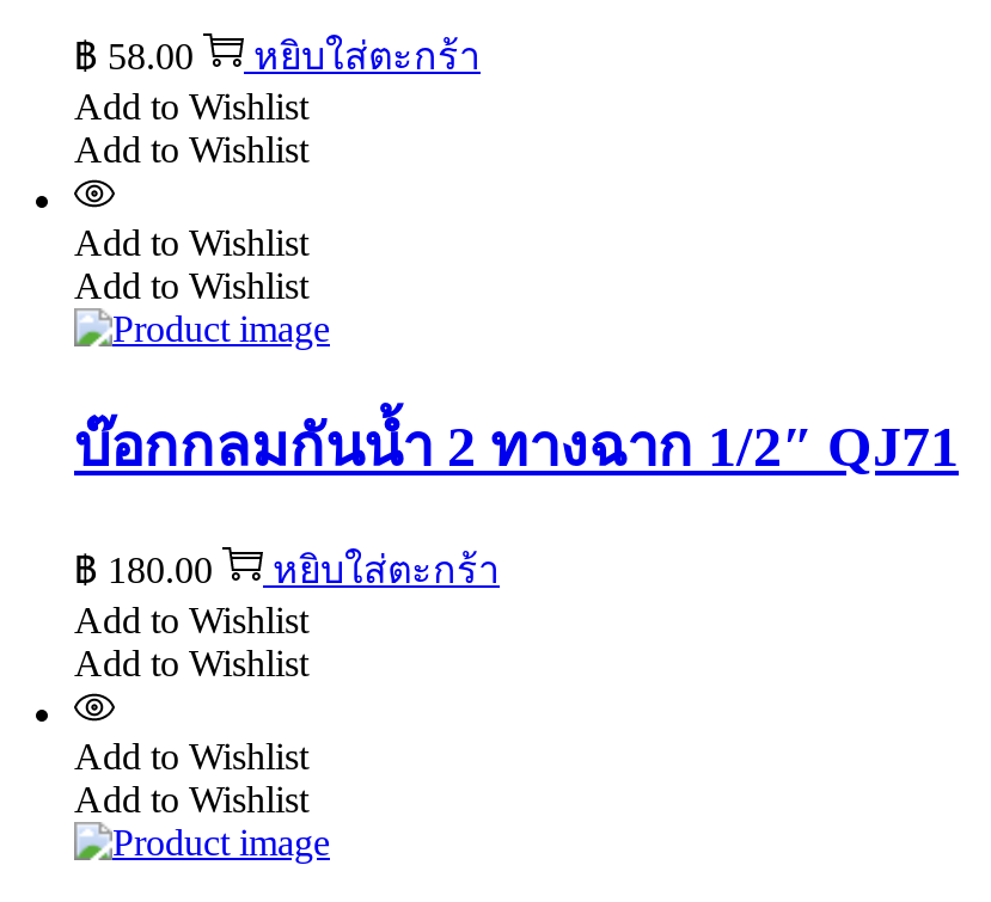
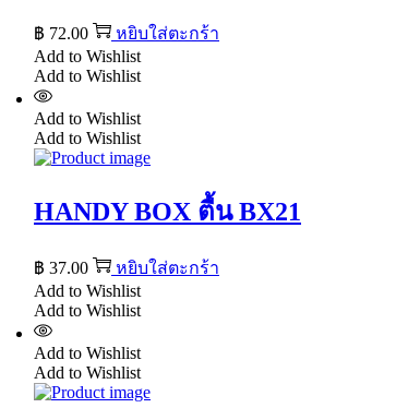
[74,36,481,77] ฿58.00 หยิบใส่ตะกร้า -> [34,24,219,43] ฿72.00 หยิบใส่ตะกร้า
[74,416,959,478] บ๊อกกลมกันน้ำ 2 ทางฉาก 1/2″ QJ71 -> [34,198,301,226] HANDY BOX ตื้น BX21
[74,550,500,590] ฿180.00 หยิบใส่ตะกร้า -> [34,259,219,277] ฿37.00 หยิบใส่ตะกร้า

